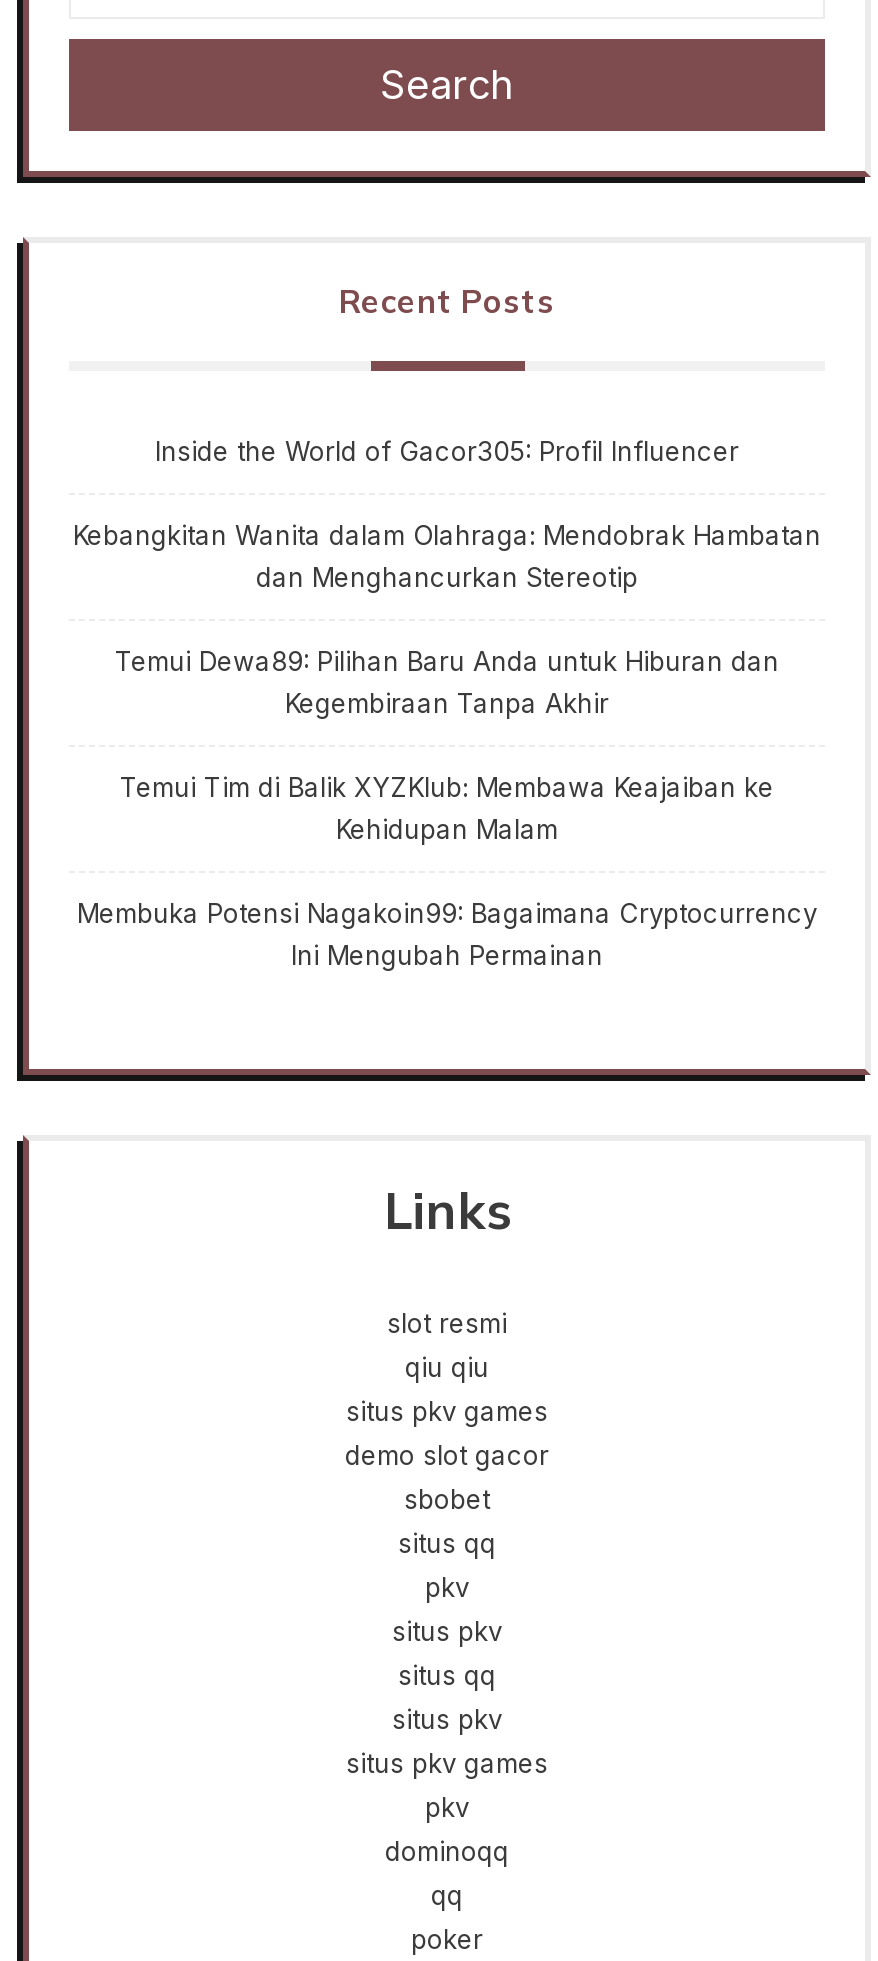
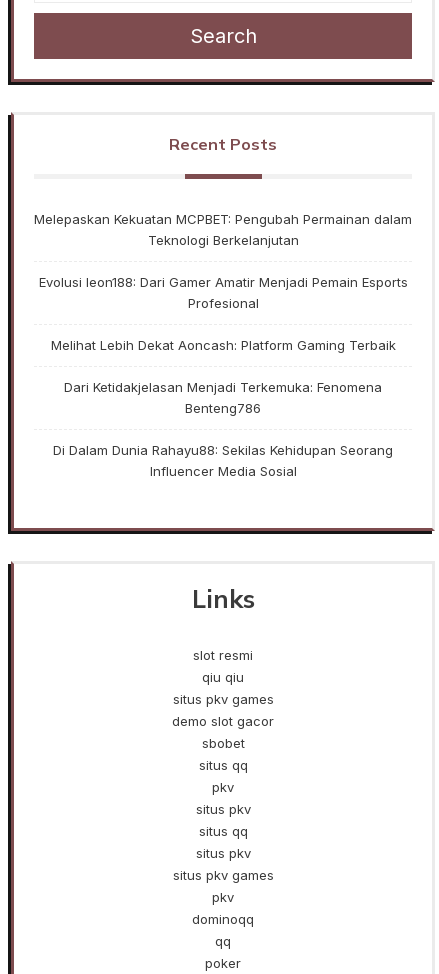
[155,434,739,466] Inside the World of Gacor305: Profil Influencer -> [34,210,412,247] Melepaskan Kekuatan MCPBET: Pengubah Permainan dalam | Teknologi Berkelanjutan
[73,518,821,592] Kebangkitan Wanita dalam Olahraga: Mendobrak Hambatan | dan Menghancurkan Stereotip -> [38,273,407,310] Evolusi leon188: Dari Gamer Amatir Menjadi Pemain Esports | Profesional
[115,644,779,718] Temui Dewa89: Pilihan Baru Anda untuk Hiburan dan | Kegembiraan Tanpa Akhir -> [50,336,395,352] Melihat Lebih Dekat Aoncash: Platform Gaming Terbaik
[120,770,774,844] Temui Tim di Balik XYZKlub: Membawa Keajaiban ke | Kehidupan Malam -> [64,378,382,415] Dari Ketidakjelasan Menjadi Terkemuka: Fenomena | Benteng786
[77,896,817,970] Membuka Potensi Nagakoin99: Bagaimana Cryptocurrency | Ini Mengubah Permainan -> [53,441,393,478] Di Dalam Dunia Rahayu88: Sekilas Kehidupan Seorang | Influencer Media Sosial

